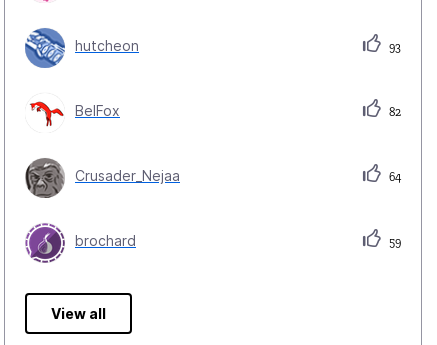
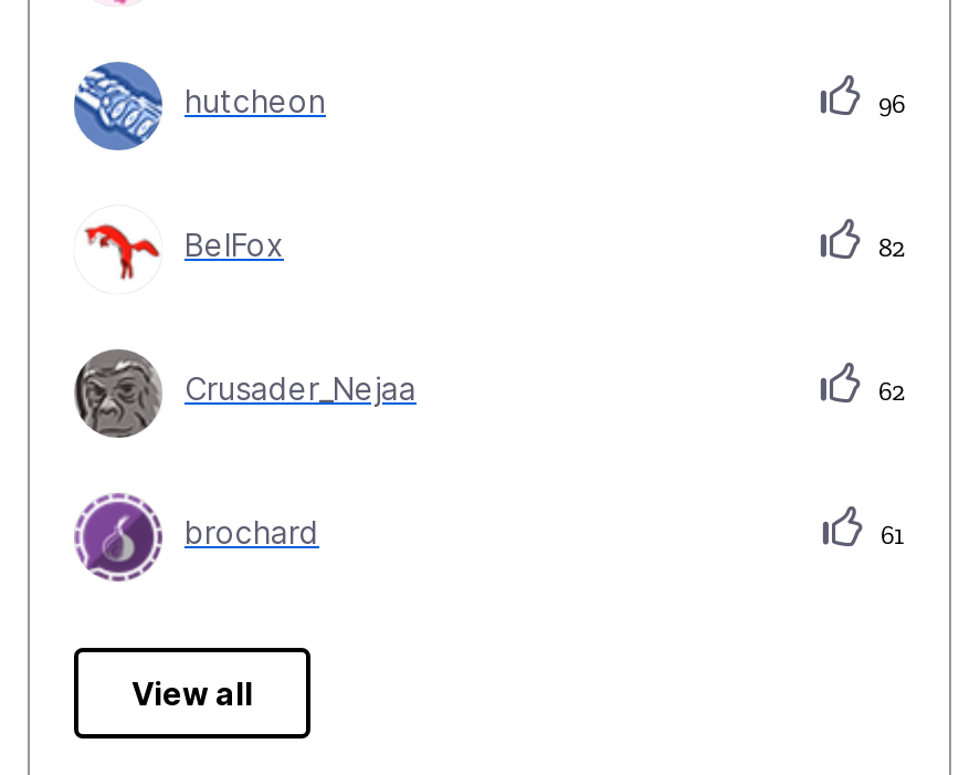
[386,40,401,54] 93 -> [872,89,905,120] 96
[386,170,401,184] 64 -> [872,377,905,408] 62
[386,235,401,249] 59 -> [874,520,905,551] 61

